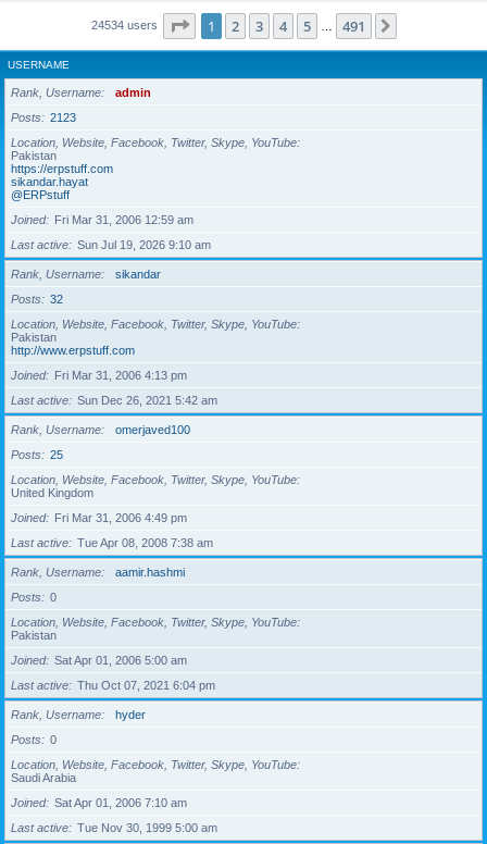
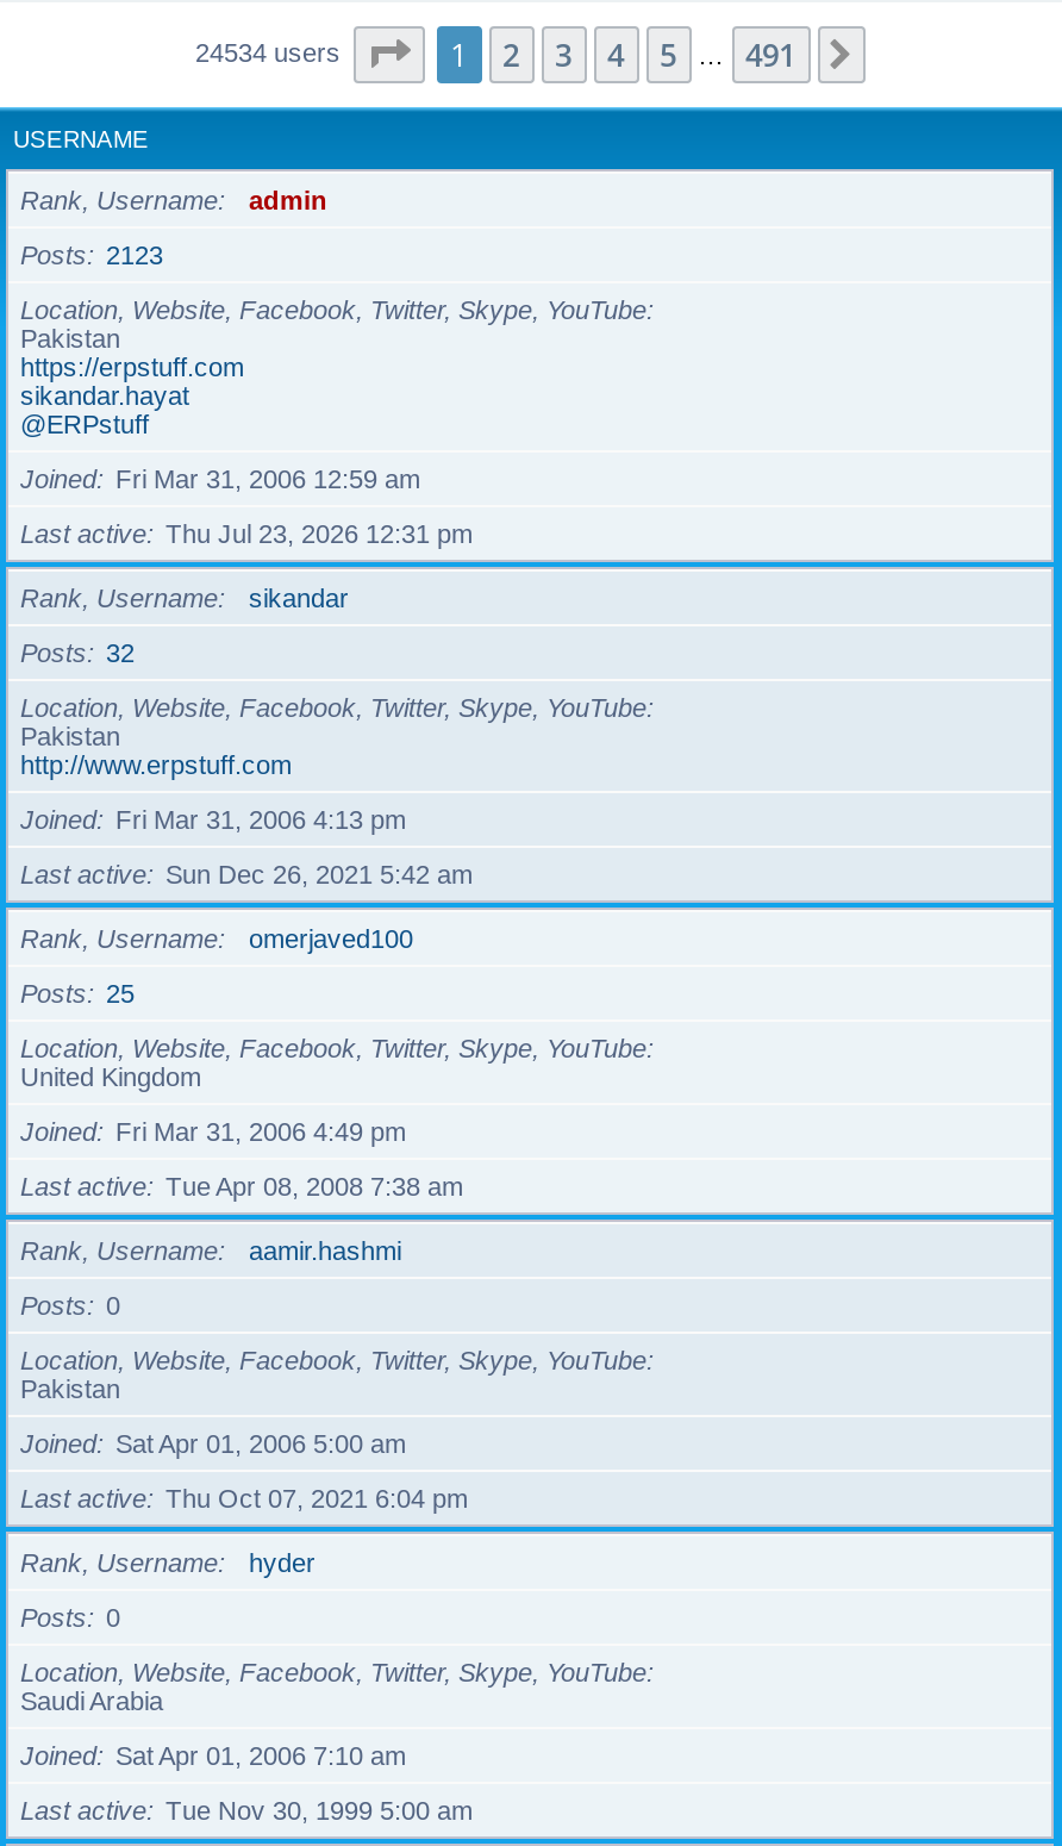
[11,238,214,251] Last active Sun Jul 19, 2026 9:10 am -> [20,519,480,548] Last active Thu Jul 23, 2026 12:31 pm

